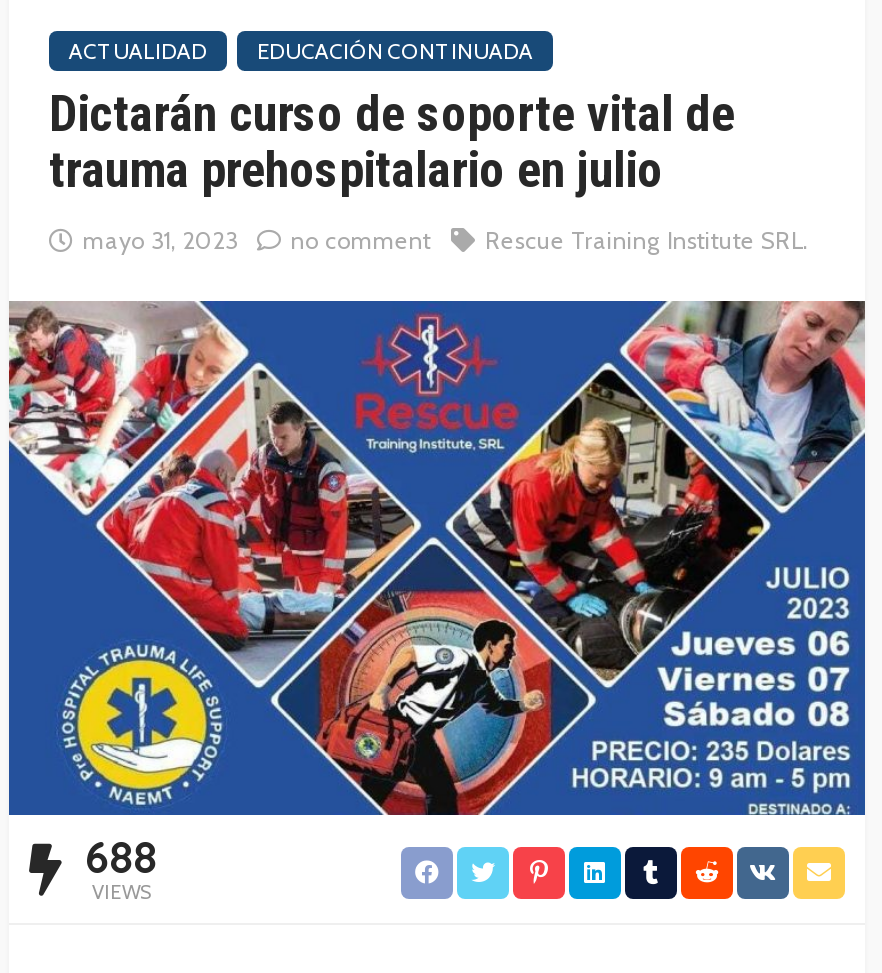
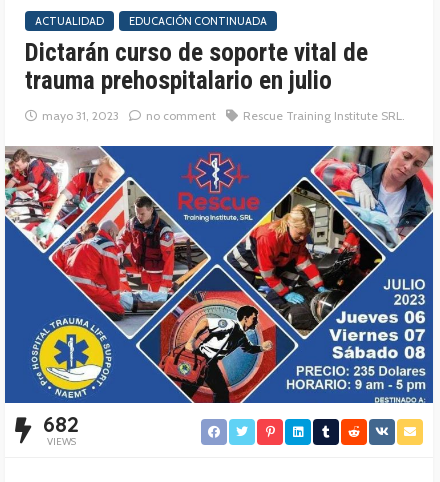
[85,829,157,885] 688 -> [43,410,79,438] 682

